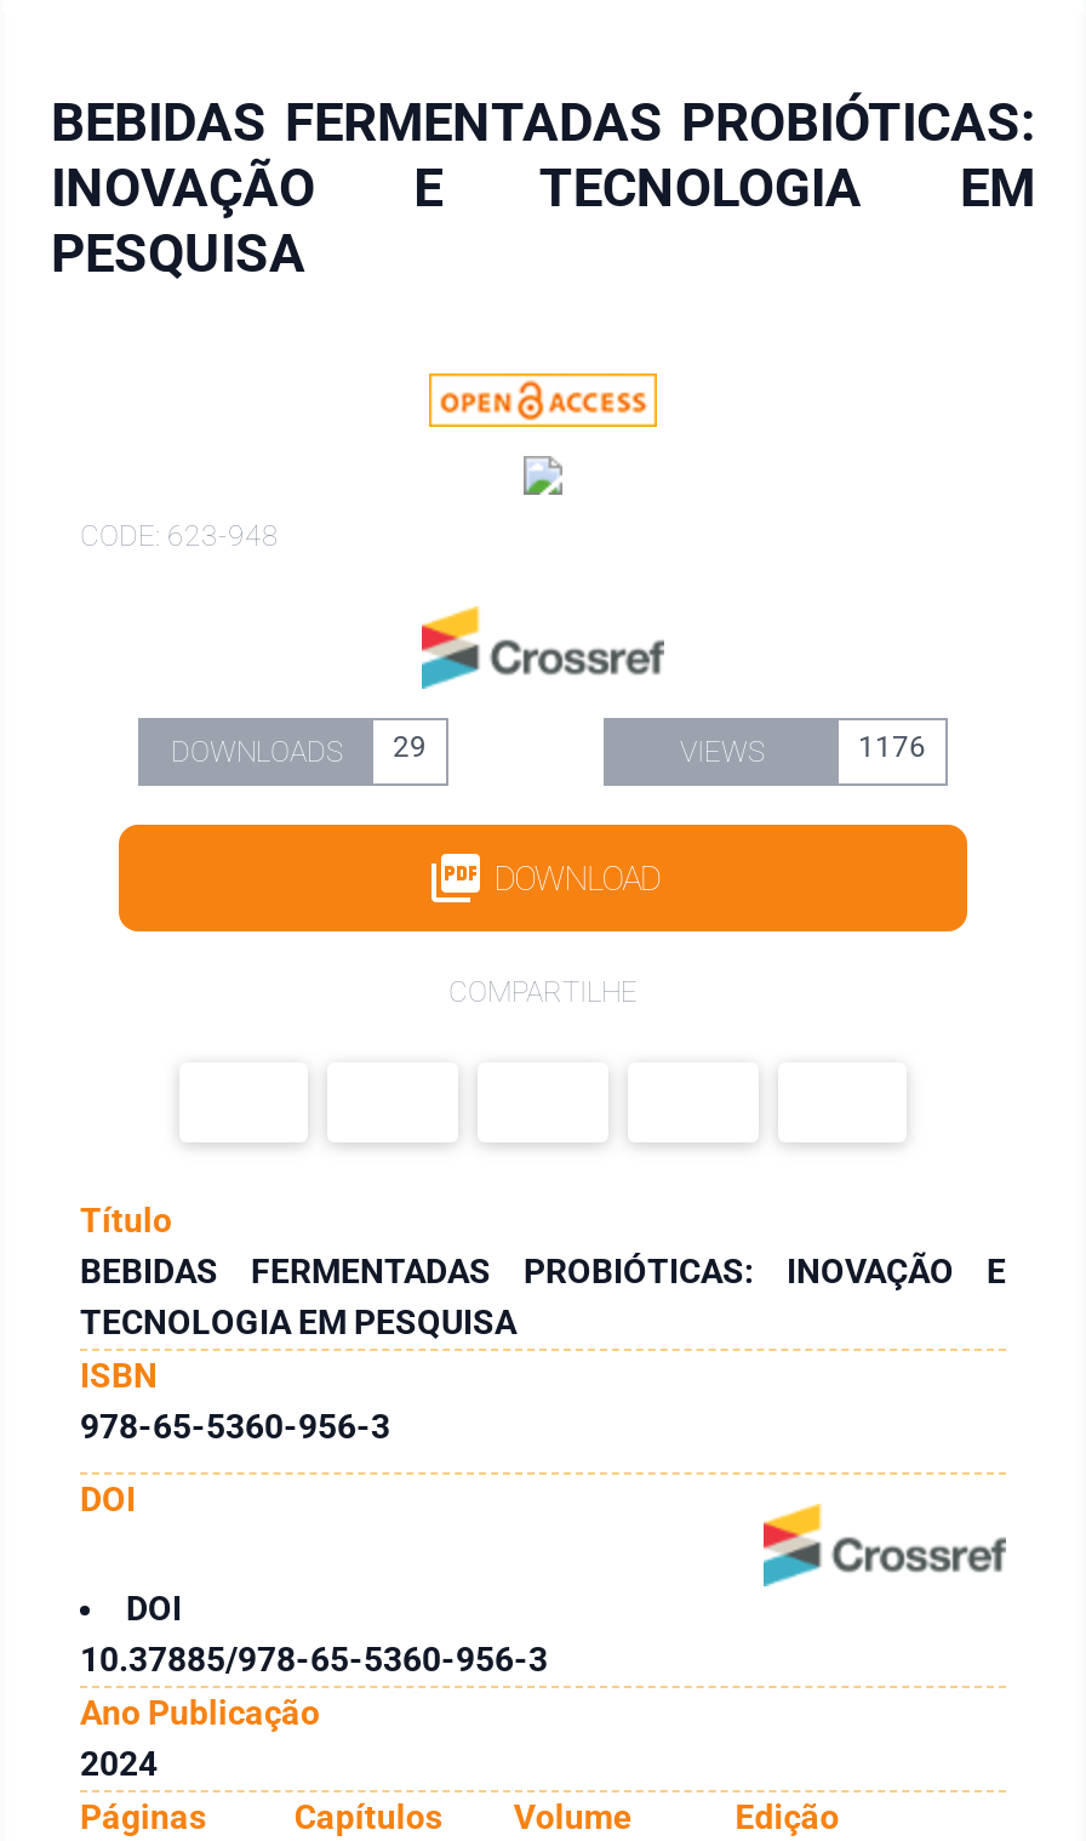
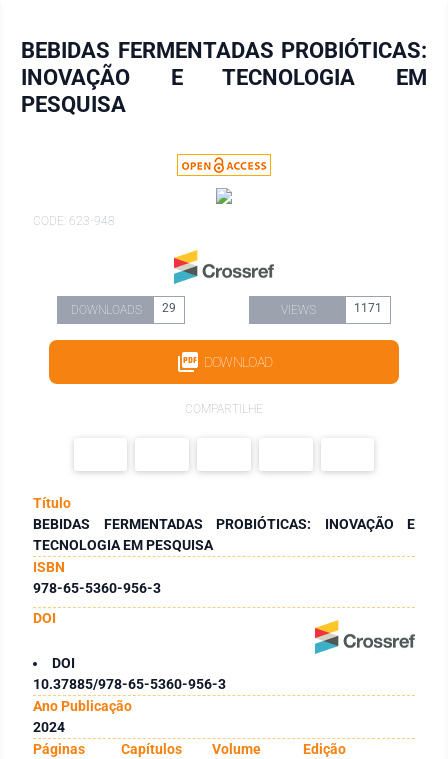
[858,730,926,764] 1176 -> [354,301,382,315] 1171

